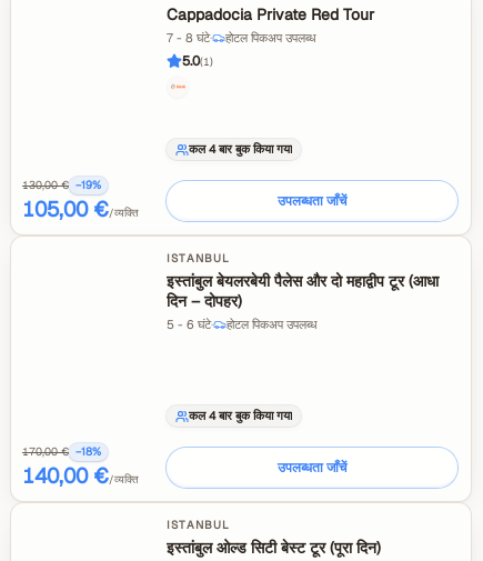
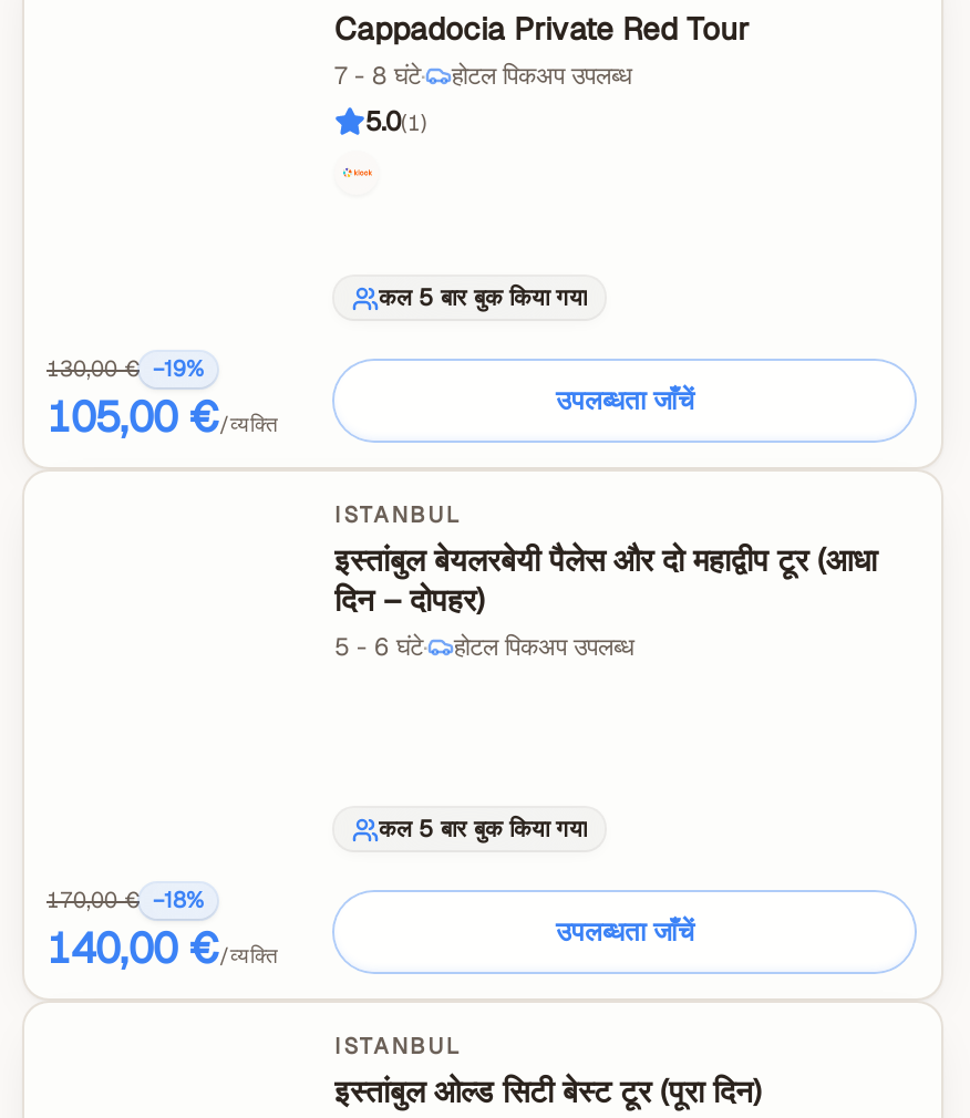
[189,141,292,157] कल 4 बार बुक किया गया -> [379,281,587,312] कल 5 बार बुक किया गया
[189,408,292,423] कल 4 बार बुक किया गया -> [379,812,587,843] कल 5 बार बुक किया गया

